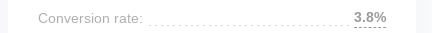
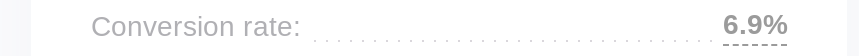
[354,9,386,25] 3.8% -> [723,8,787,40] 6.9%

